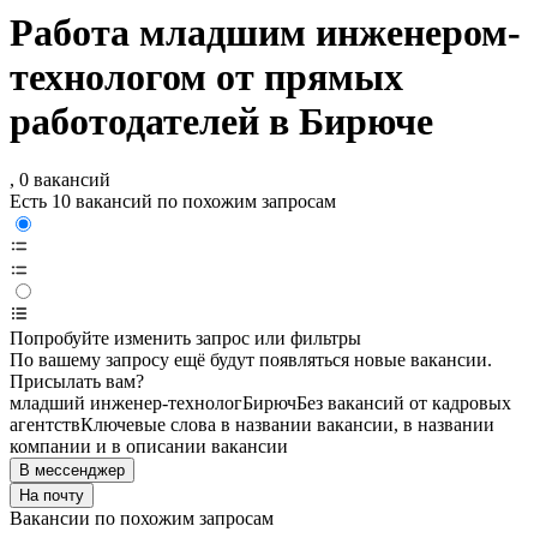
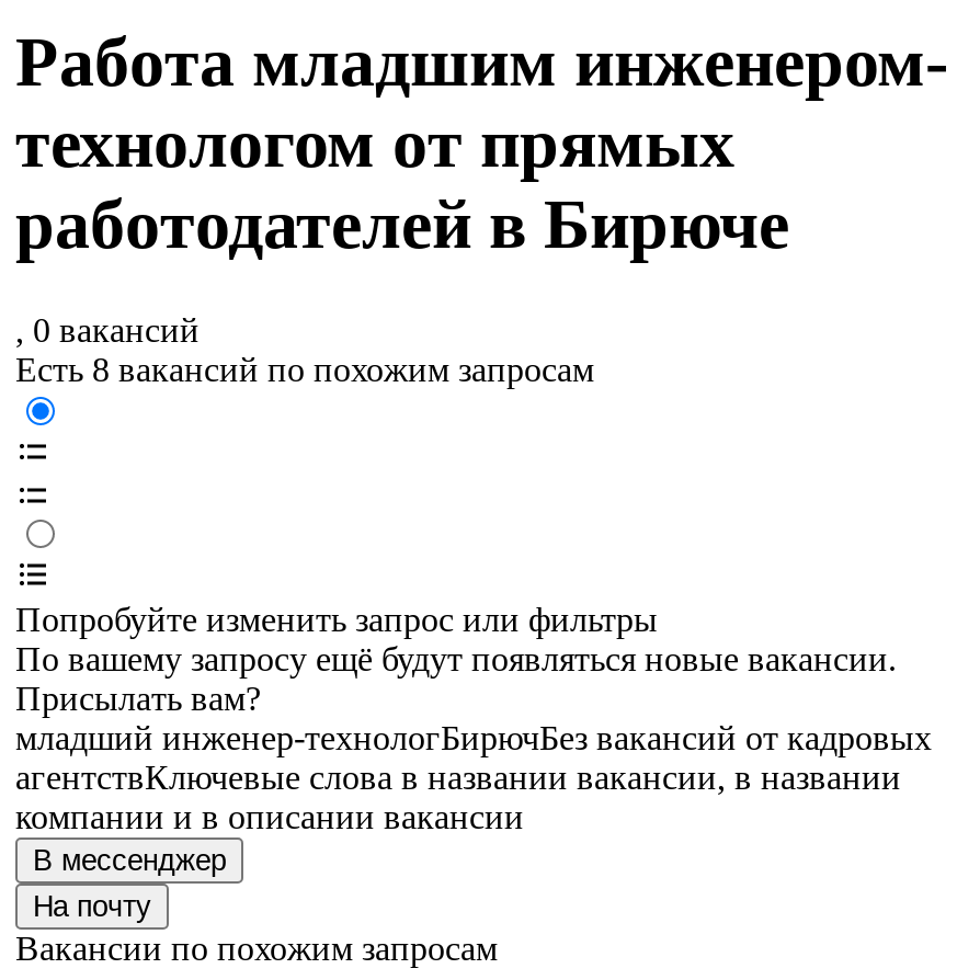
[10,192,336,212] Есть 10 вакансий по похожим запросам -> [15,352,594,389] Есть 8 вакансий по похожим запросам

